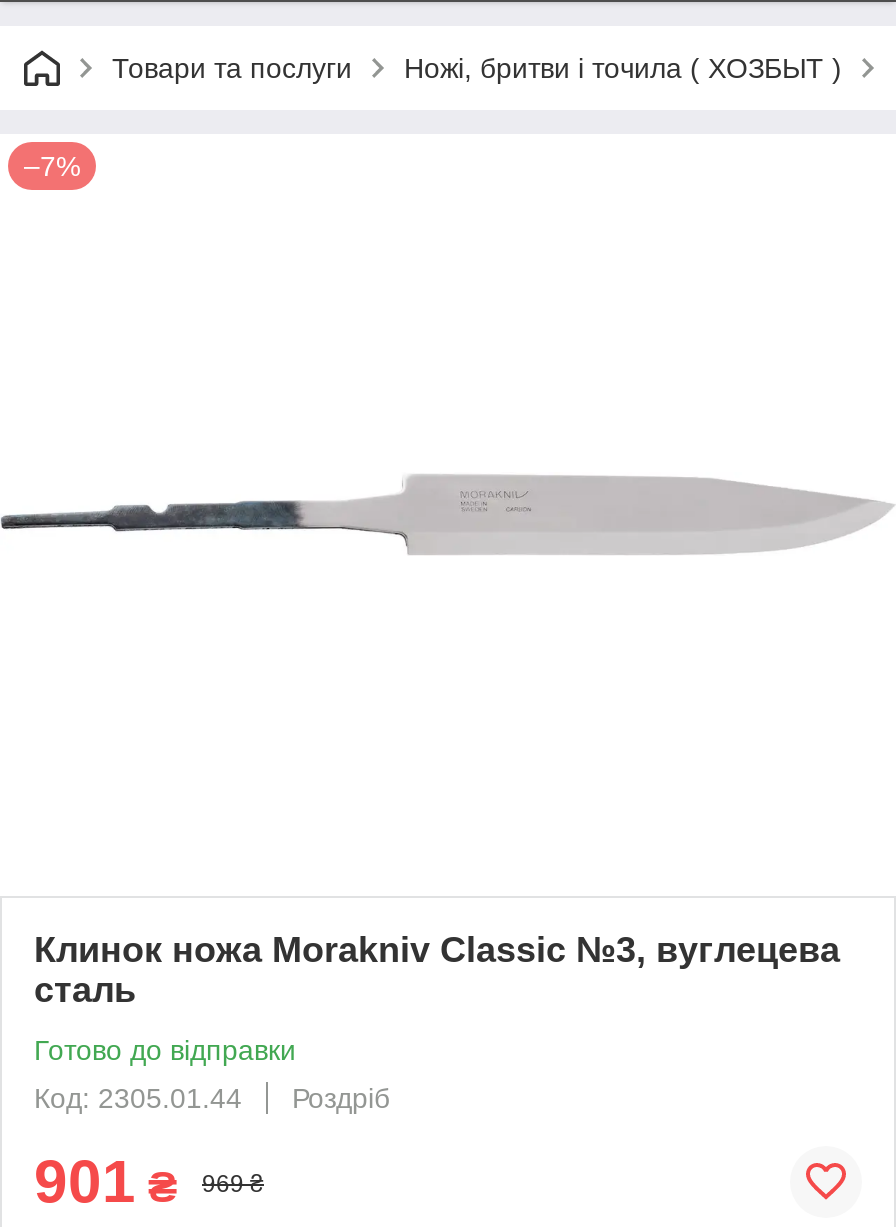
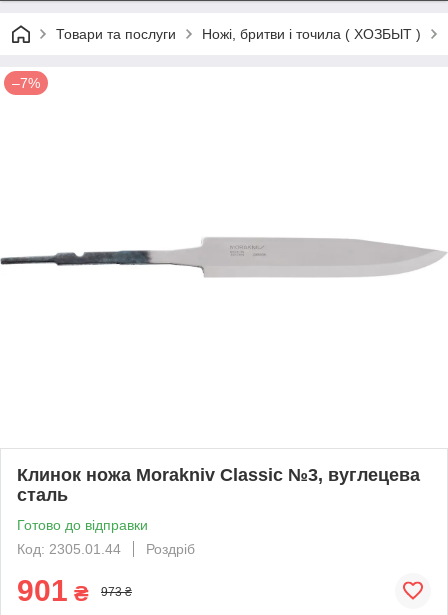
[34,1148,264,1214] 901 ₴ 969 ₴ -> [17,574,132,607] 901 ₴ 973 ₴

